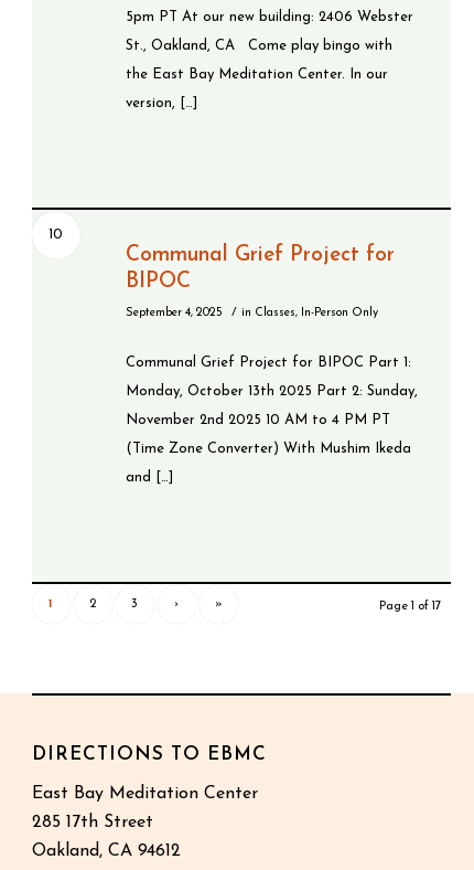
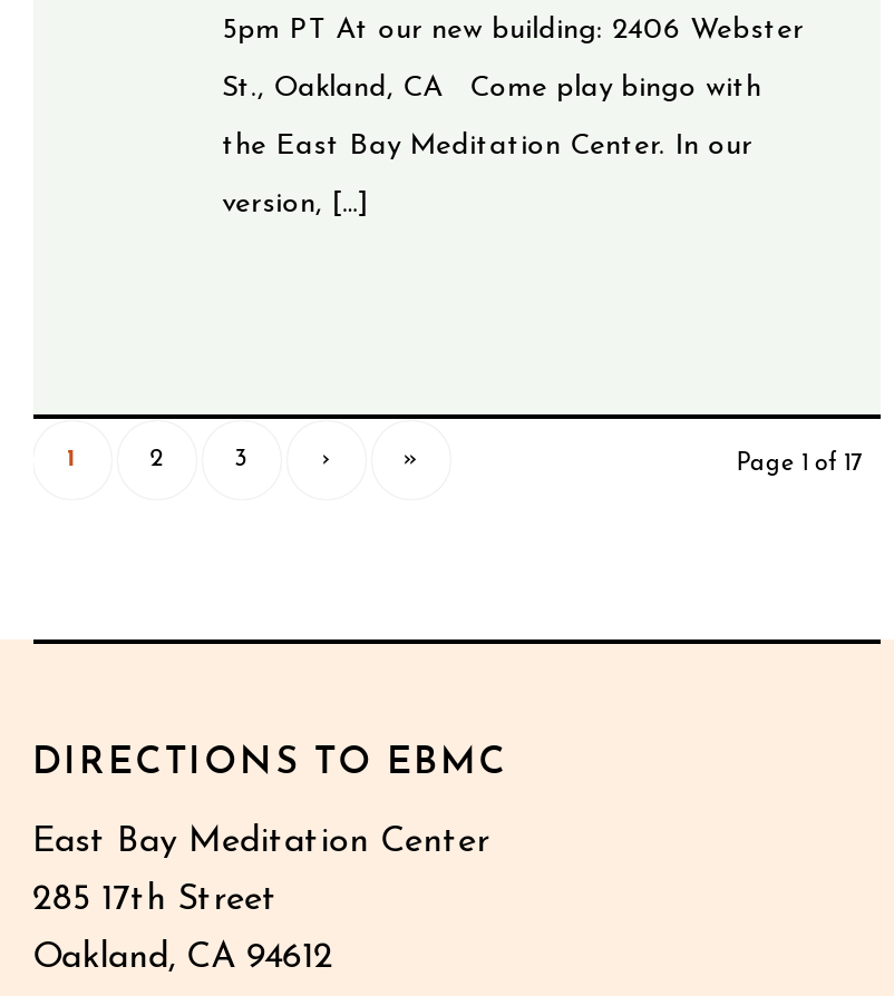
[49,227,394,319] 10 | Communal Grief Project for | BIPOC | September 4, 2025 / in Classes, In-Person Only -> none
[125,356,417,485] Communal Grief Project for BIPOC Part 1: | Monday, October 13th 2025 Part 2: Sunday, | November 2nd 2025 10 AM to 4 PM PT | (Time Zone Converter) With Mushim Ikeda | and […] -> none

